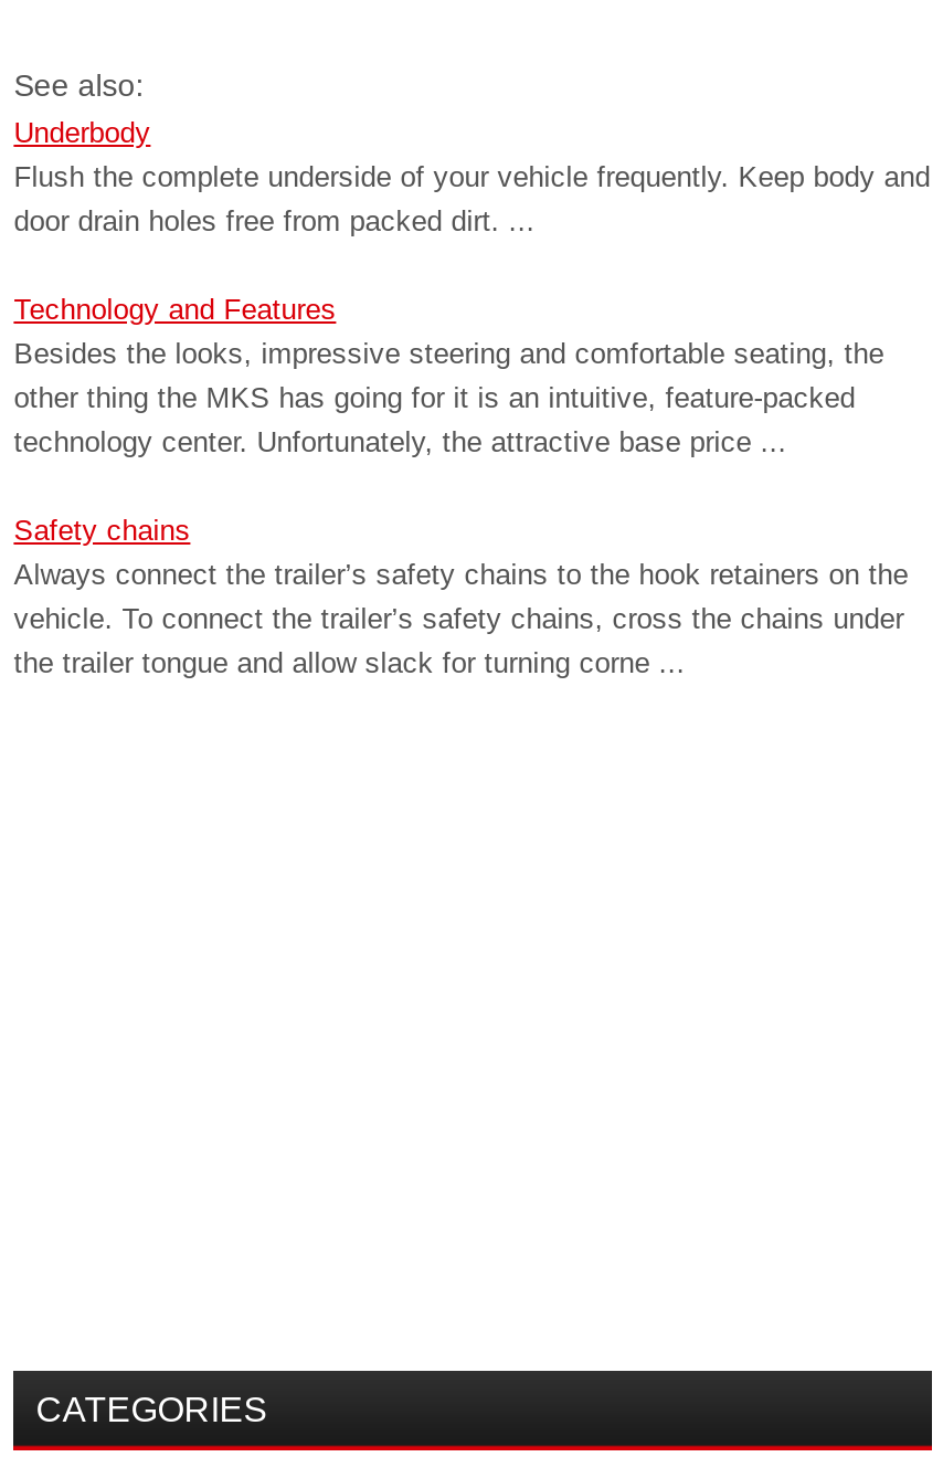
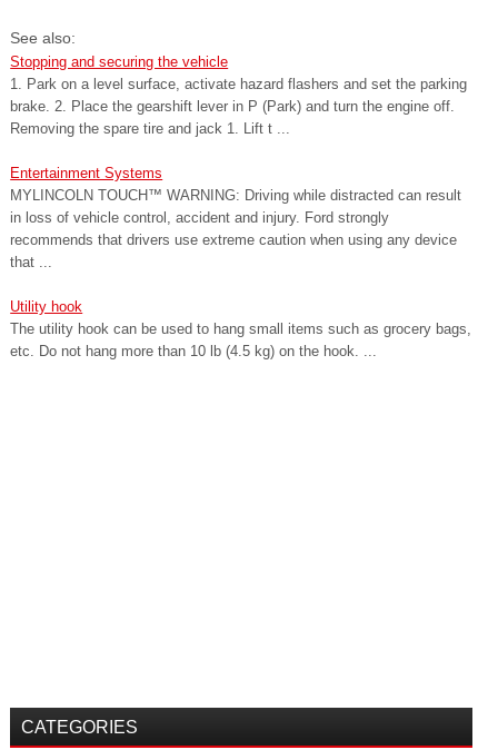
[14,116,930,237] Underbody | Flush the complete underside of your vehicle frequently. Keep body and | door drain holes free from packed dirt. ... -> [10,53,467,137] Stopping and securing the vehicle | 1. Park on a level surface, activate hazard flashers and set the parking | brake. 2. Place the gearshift lever in P (Park) and turn the engine off. | Removing the spare tire and jack 1. Lift t ...
[14,293,884,458] Technology and Features | Besides the looks, impressive steering and comfortable seating, the | other thing the MKS has going for it is an intuitive, feature-packed | technology center. Unfortunately, the attractive base price ... -> [10,165,462,270] Entertainment Systems | MYLINCOLN TOUCH™ WARNING: Driving while distracted can result | in loss of vehicle control, accident and injury. Ford strongly | recommends that drivers use extreme caution when using any device | that ...
[14,514,908,679] Safety chains | Always connect the trailer’s safety chains to the hook retainers on the | vehicle. To connect the trailer’s safety chains, cross the chains under | the trailer tongue and allow slack for turning corne ... -> [10,298,472,359] Utility hook | The utility hook can be used to hang small items such as grocery bags, | etc. Do not hang more than 10 lb (4.5 kg) on the hook. ...

